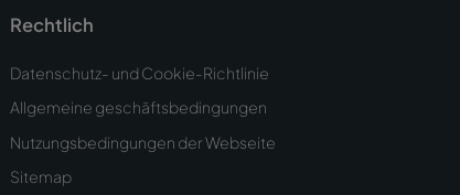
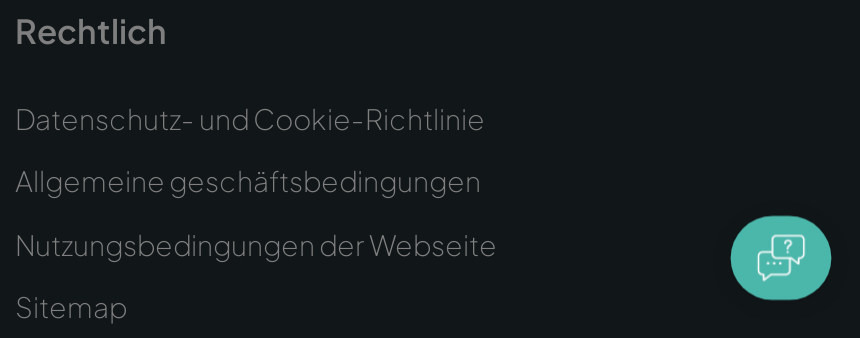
none -> [729,214,833,302] [image]

